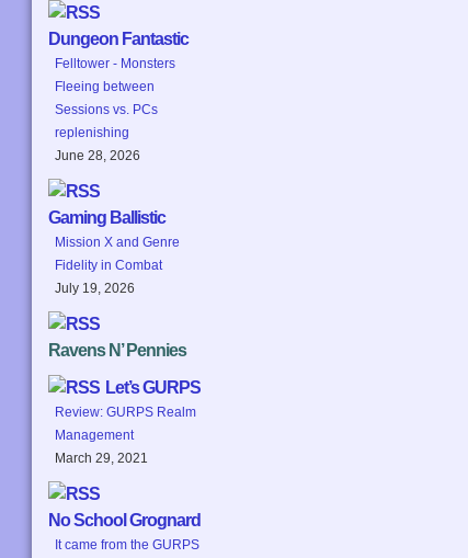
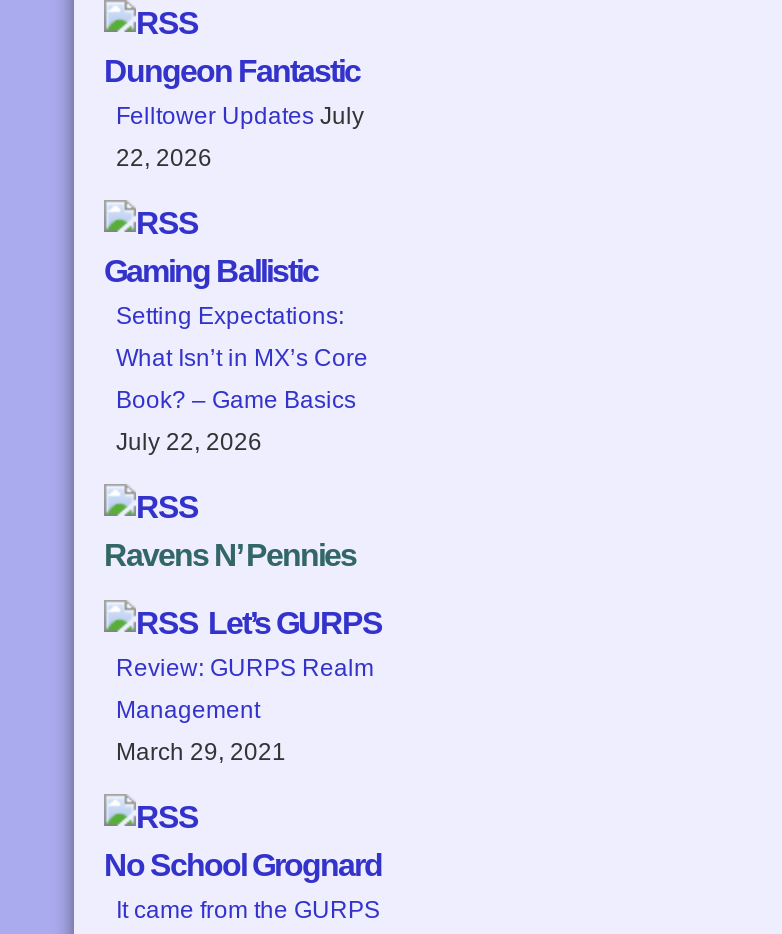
[55,56,175,164] Felltower - Monsters | Fleeing between | Sessions vs. PCs | replenishing | June 28, 2026 -> [116,102,364,172] Felltower Updates July | 22, 2026
moved [48,209,165,227] -> [104,254,318,288]: Gaming Ballistic
[55,235,180,296] Mission X and Genre | Fidelity in Combat | July 19, 2026 -> [116,302,368,456] Setting Expectations: | What Isn’t in MX’s Core | Book? – Game Basics | July 22, 2026

